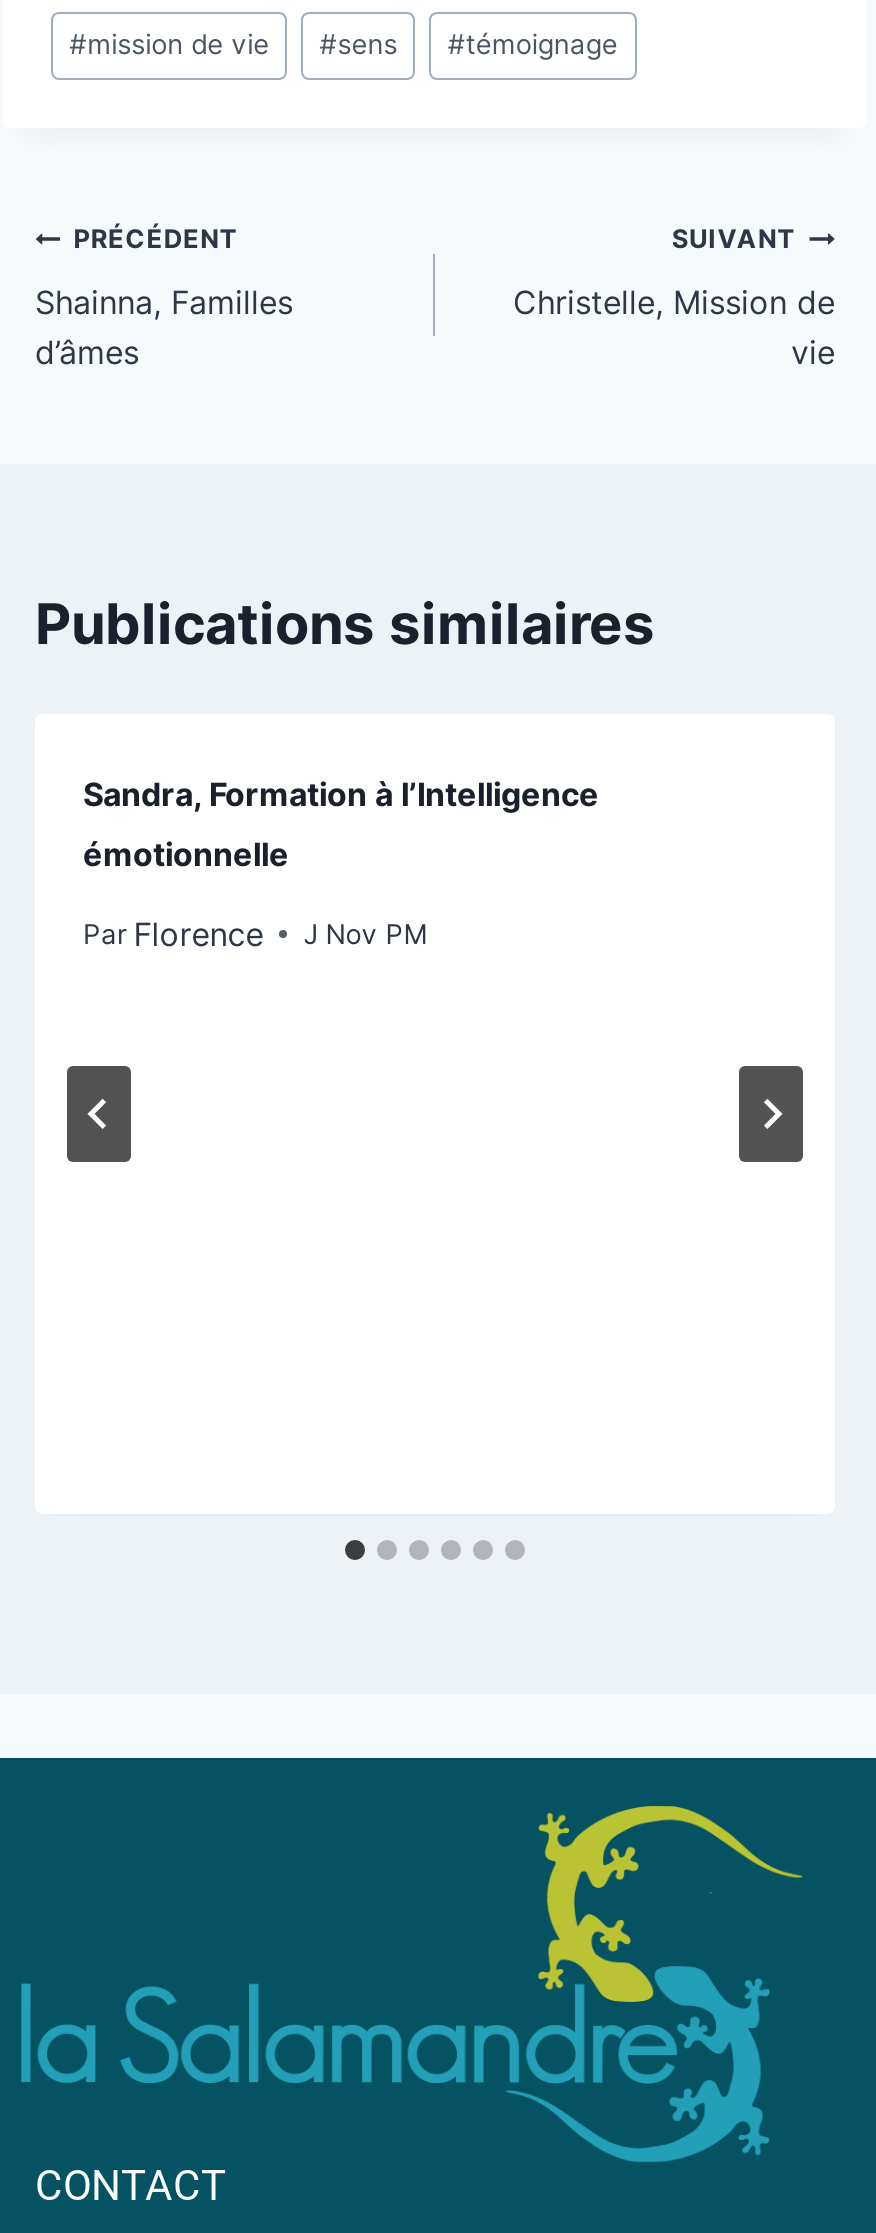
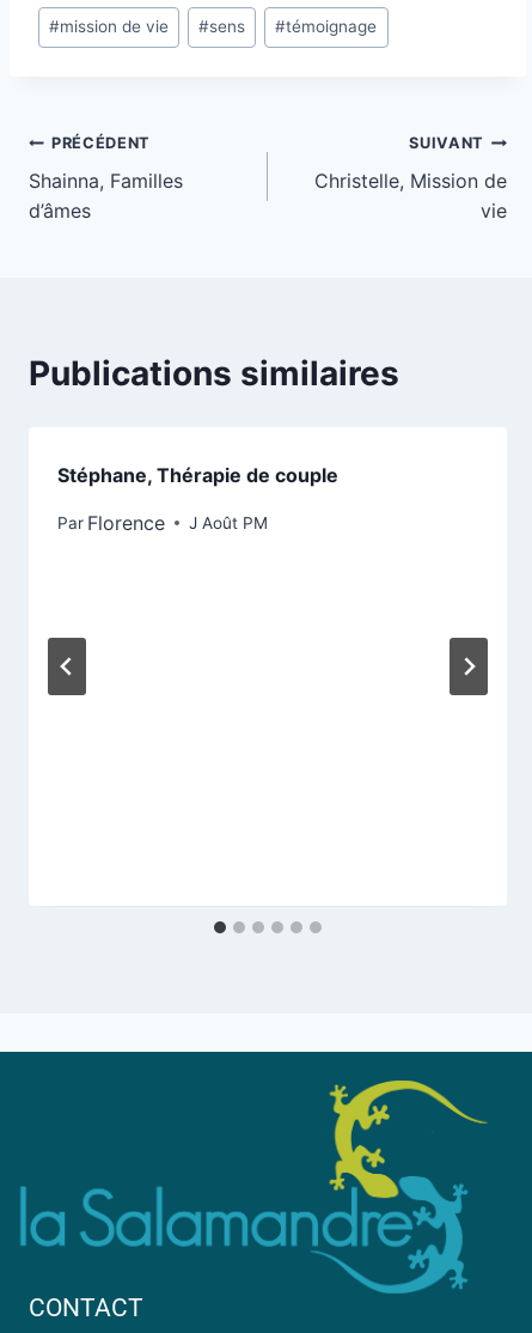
[83,774,599,874] Sandra, Formation à l’Intelligence | émotionnelle -> [57,463,338,487] Stéphane, Thérapie de couple
moved [83,914,263,954] -> [57,511,165,535]: Par Florence
[303,918,427,950] J Nov PM -> [189,513,268,532] J Août PM

